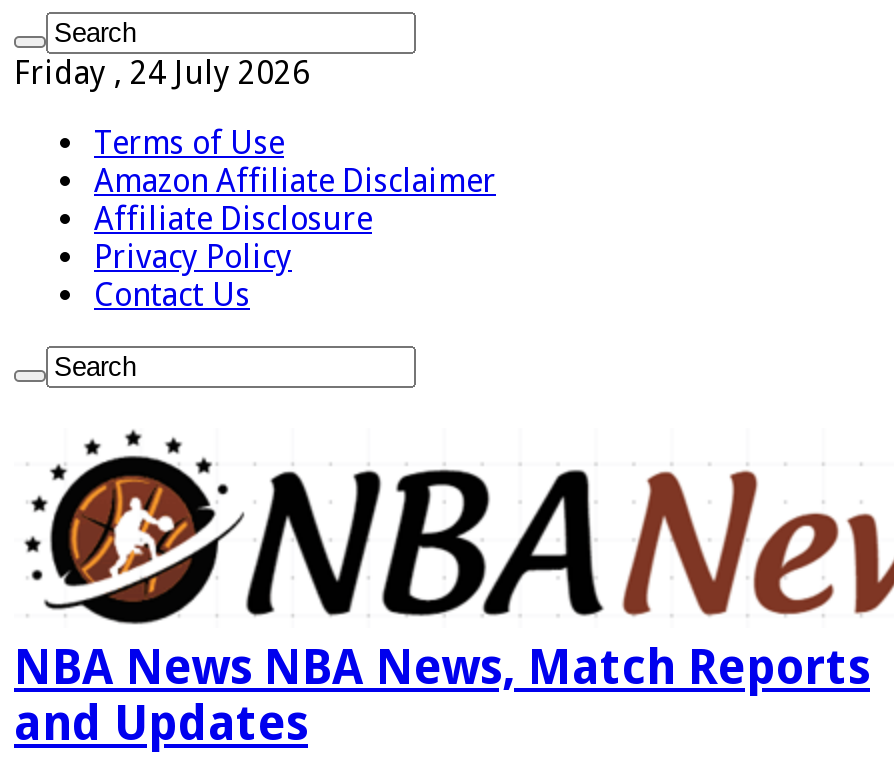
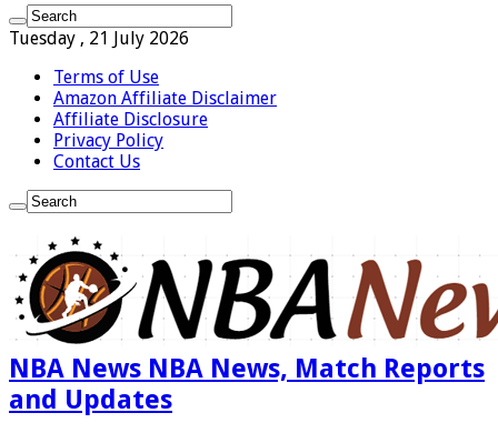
[14,54,310,92] Friday , 24 July 2026 -> [9,28,189,49] Tuesday , 21 July 2026

